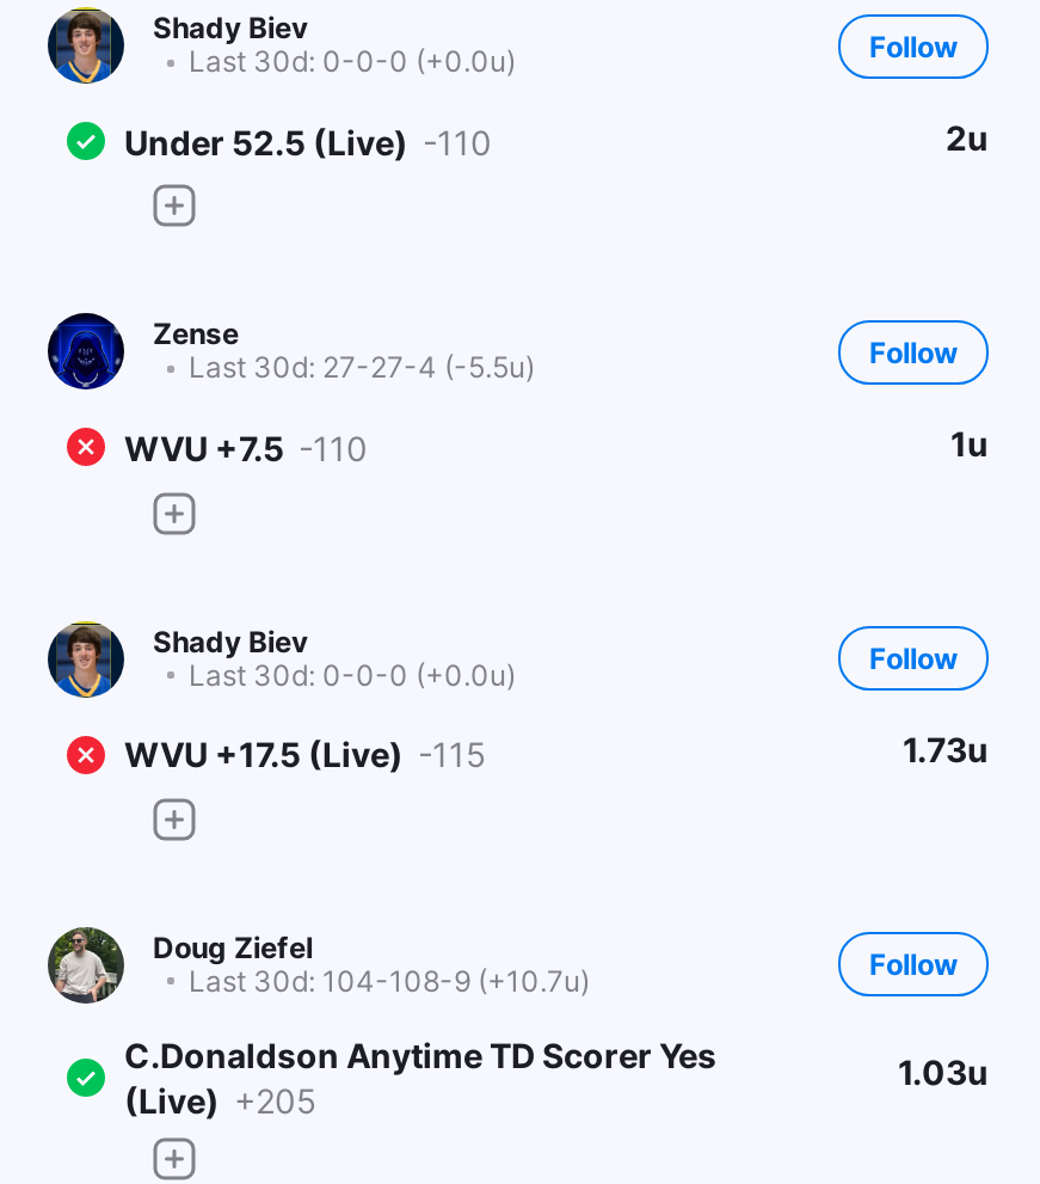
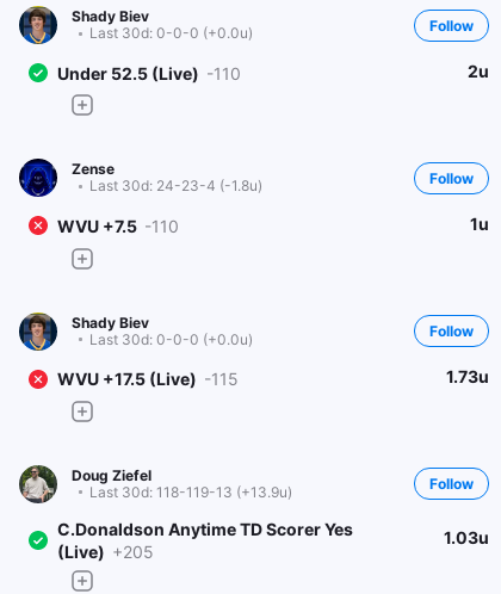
[189,350,535,386] Last 30d: 27-27-4 (-5.5u) -> [89,177,262,195] Last 30d: 24-23-4 (-1.8u)
[189,962,590,998] Last 30d: 104-108-9 (+10.7u) -> [89,483,292,501] Last 30d: 118-119-13 (+13.9u)

